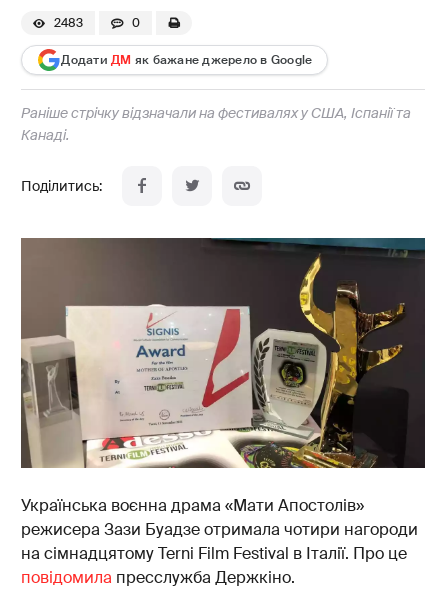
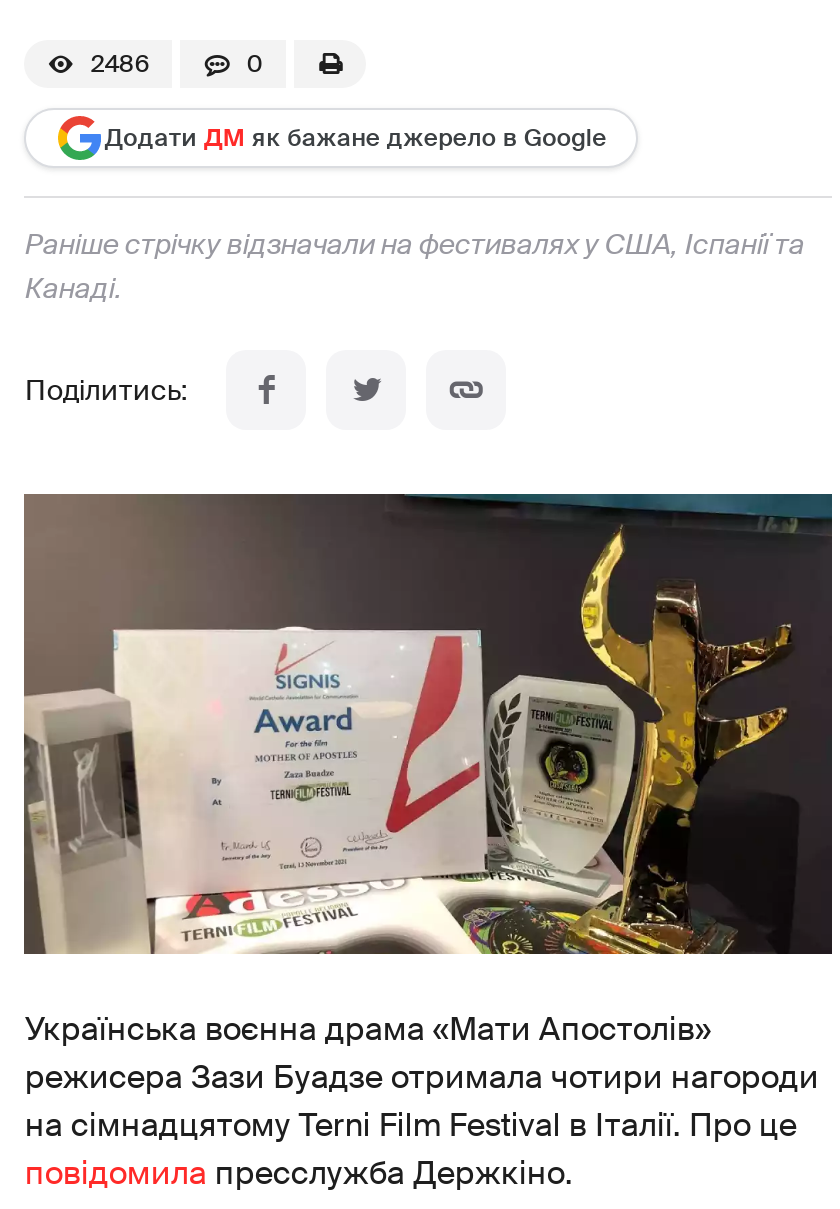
[54,15,83,31] 2483 -> [91,48,149,80] 2486

